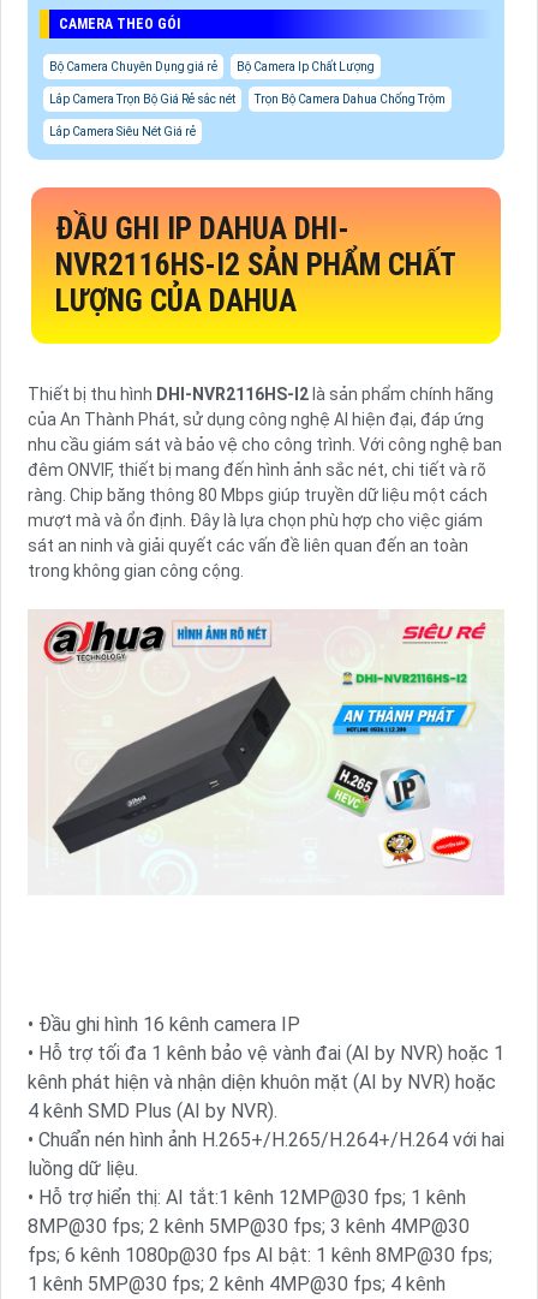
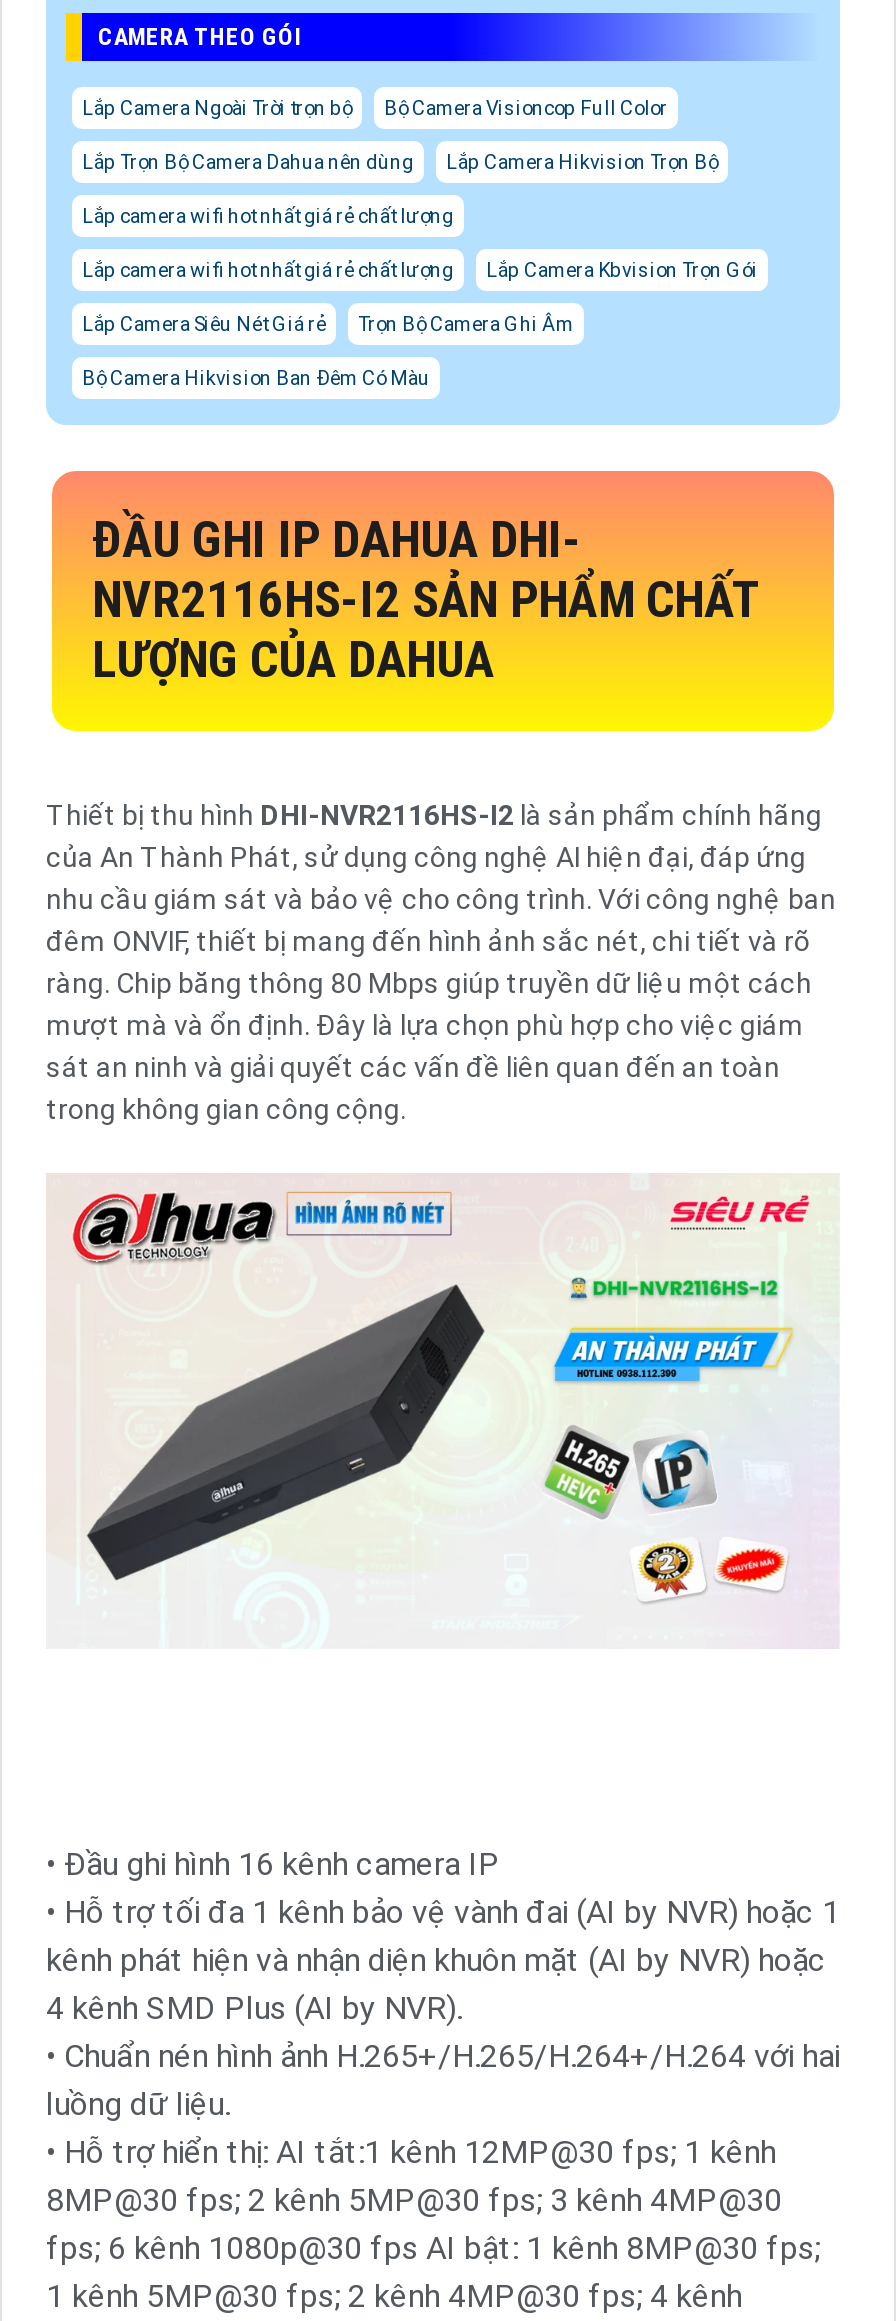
[49,60,446,105] Bộ Camera Chuyên Dụng giá rẻ | Bộ Camera Ip Chất Lượng | Lắp Camera Trọn Bộ Giá Rẻ sắc nét | Trọn Bộ Camera Dahua Chống Trộm -> [82,96,758,280] Lắp Camera Ngoài Trời trọn bộ | Bộ Camera Visioncop Full Color | Lắp Trọn Bộ Camera Dahua nên dùng | Lắp Camera Hikvision Trọn Bộ | Lắp camera wifi hot nhất giá rẻ chất lượng | Lắp camera wifi hot nhất giá rẻ chất lượng | Lắp Camera Kbvision Trọn Gói
none -> [82,312,574,388] Trọn Bộ Camera Ghi Âm | Bộ Camera Hikvision Ban Đêm Có Màu

